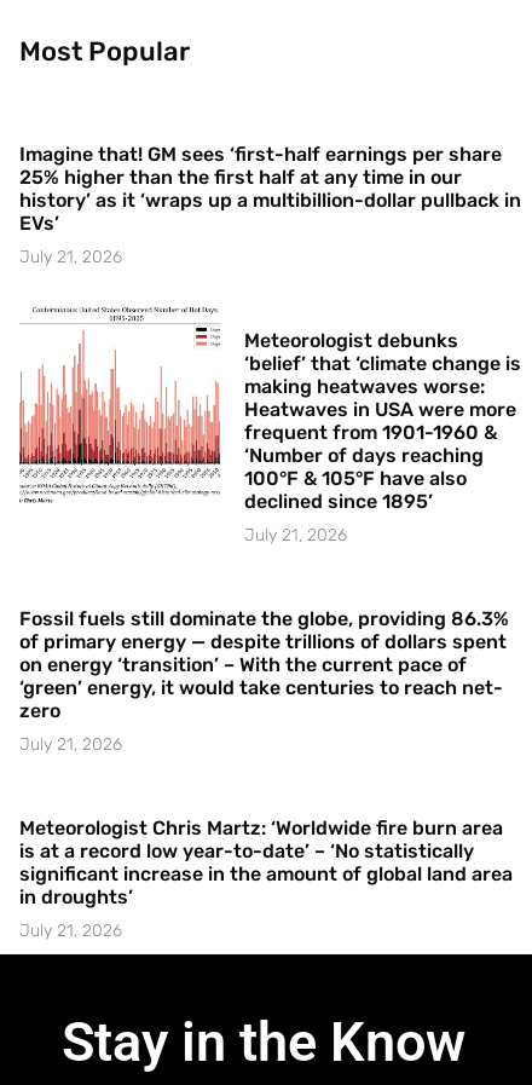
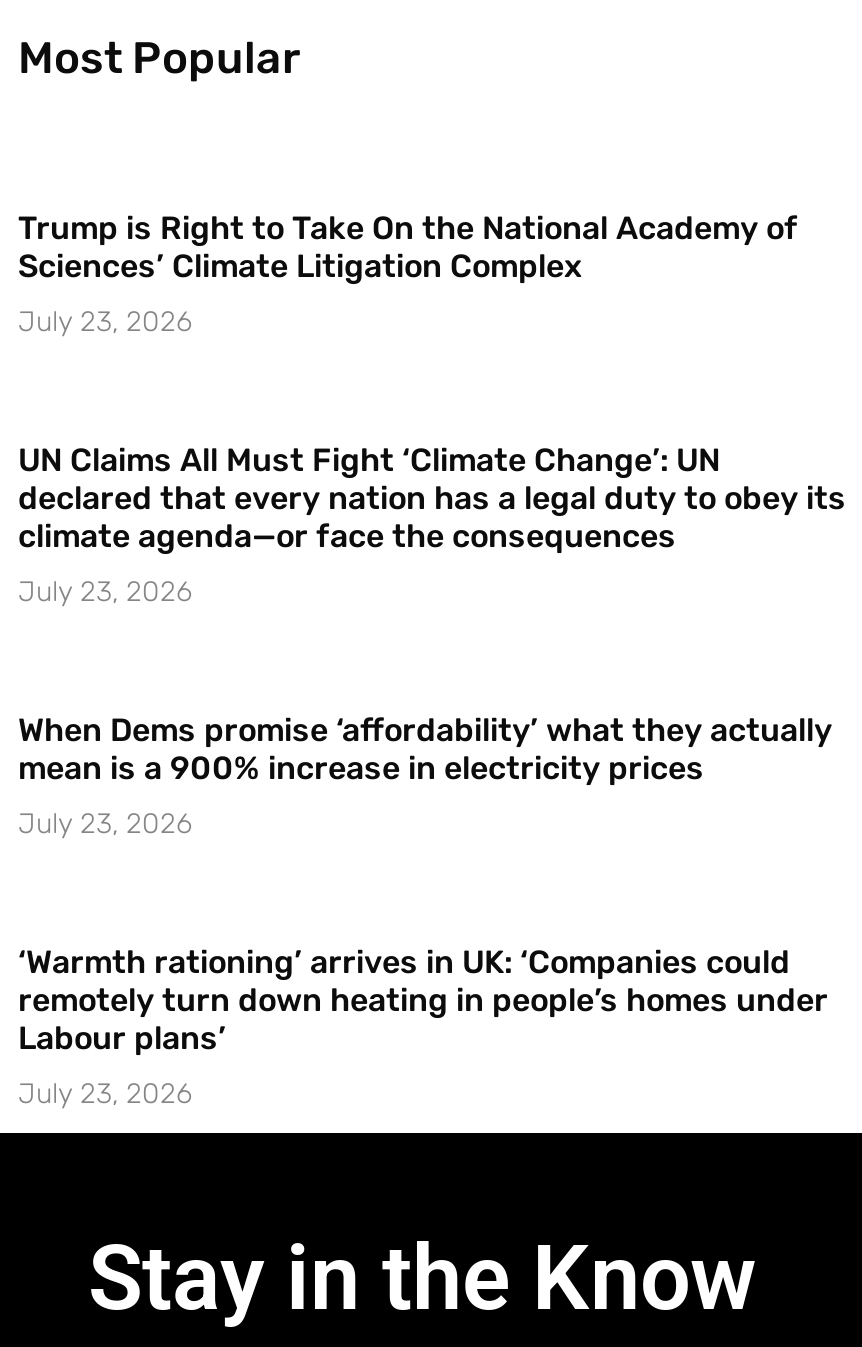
[19,143,521,235] Imagine that! GM sees ‘first-half earnings per share | 25% higher than the first half at any time in our | history’ as it ‘wraps up a multibillion-dollar pullback in | EVs’ -> [18,210,798,286] Trump is Right to Take On the National Academy of | Sciences’ Climate Litigation Complex
[19,247,122,268] July 21, 2026 -> [18,306,192,340] July 23, 2026
[245,329,522,513] Meteorologist debunks | ‘belief’ that ‘climate change is | making heatwaves worse: | Heatwaves in USA were more | frequent from 1901-1960 & | ‘Number of days reaching | 100°F & 105°F have also | declined since 1895’ -> [18,442,846,556] UN Claims All Must Fight ‘Climate Change’: UN | declared that every nation has a legal duty to obey its | climate agenda—or face the consequences
[245,525,347,546] July 21, 2026 -> [18,576,192,610] July 23, 2026
[19,608,509,722] Fossil fuels still dominate the globe, providing 86.3% | of primary energy — despite trillions of dollars spent | on energy ‘transition’ – With the current pace of | ‘green’ energy, it would take centuries to reach net- | zero -> [18,712,832,788] When Dems promise ‘affordability’ what they actually | mean is a 900% increase in electricity prices
[19,735,122,755] July 21, 2026 -> [18,808,192,842] July 23, 2026
[19,817,513,909] Meteorologist Chris Martz: ‘Worldwide fire burn area | is at a record low year-to-date’ – ‘No statistically | significant increase in the amount of global land area | in droughts’ -> [18,944,828,1058] ‘Warmth rationing’ arrives in UK: ‘Companies could | remotely turn down heating in people’s homes under | Labour plans’
[19,921,122,941] July 21, 2026 -> [18,1078,192,1112] July 23, 2026

